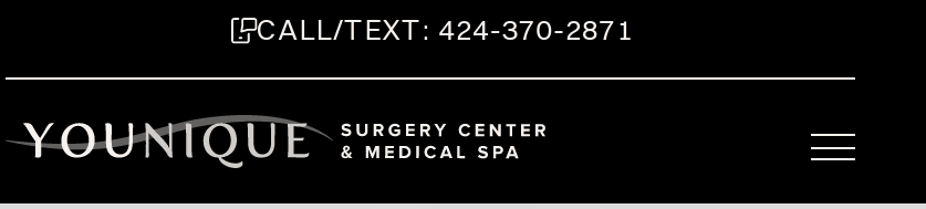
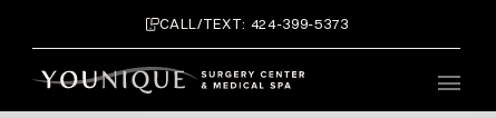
[257,11,633,46] CALL/TEXT: 424-370-2871 -> [159,14,348,32] CALL/TEXT: 424-399-5373

